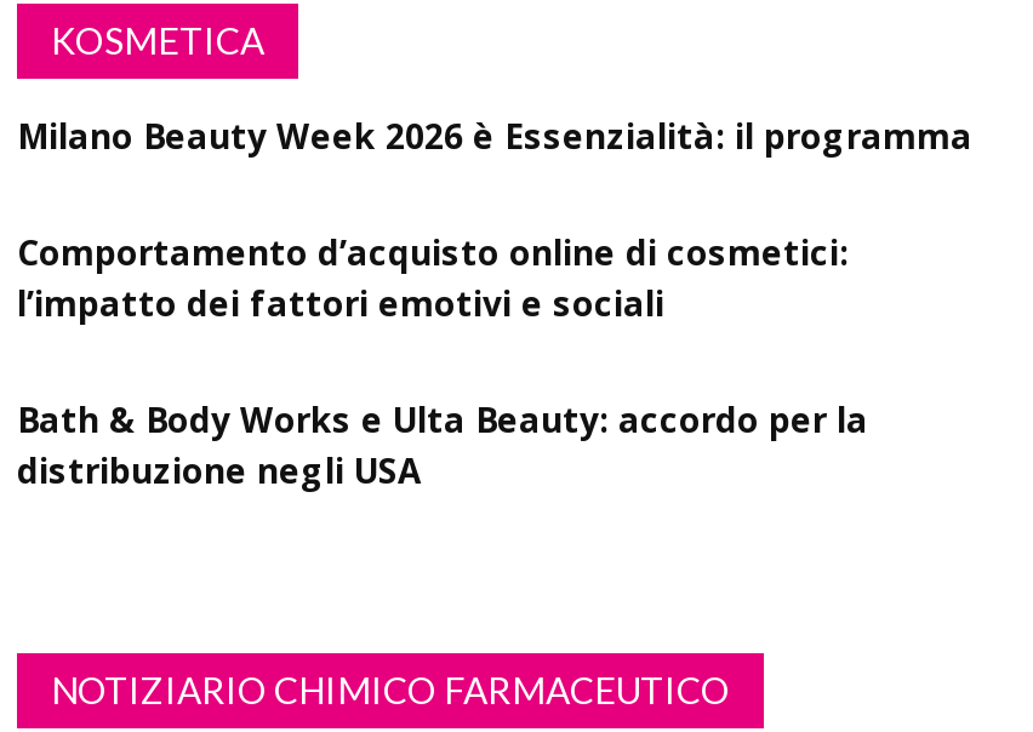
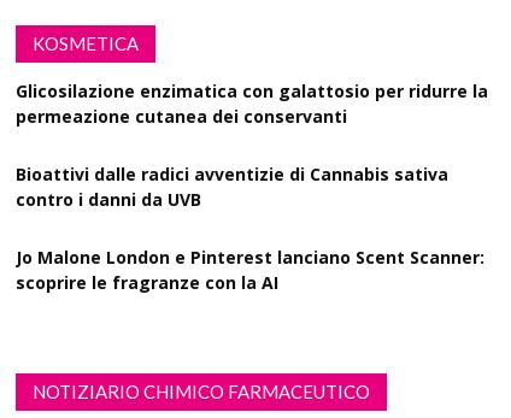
[17,112,972,158] Milano Beauty Week 2026 è Essenzialità: il programma -> [16,80,488,128] Glicosilazione enzimatica con galattosio per ridurre la | permeazione cutanea dei conservanti
[17,228,849,325] Comportamento d’acquisto online di cosmetici: | l’impatto dei fattori emotivi e sociali -> [16,163,448,211] Bioattivi dalle radici avventizie di Cannabis sativa | contro i danni da UVB
[17,396,868,493] Bath & Body Works e Ulta Beauty: accordo per la | distribuzione negli USA -> [16,246,484,294] Jo Malone London e Pinterest lanciano Scent Scanner: | scoprire le fragranze con la AI

